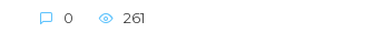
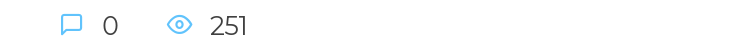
[123,10,144,27] 261 -> [210,11,246,41] 251

